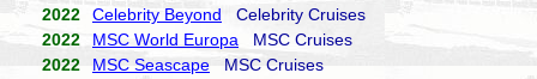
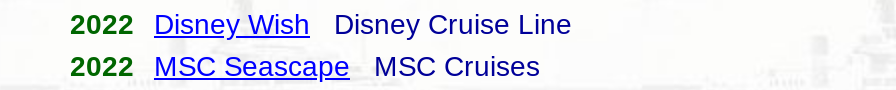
[42,5,366,49] Celebrity Beyond Celebrity Cruises | 2022 | MSC World Europa MSC Cruises -> [154,8,572,40] Disney Wish Disney Cruise Line

